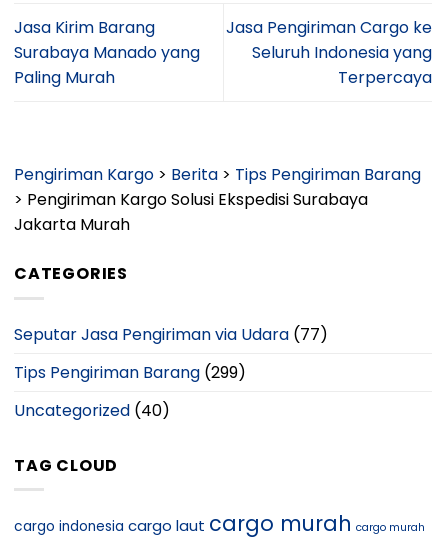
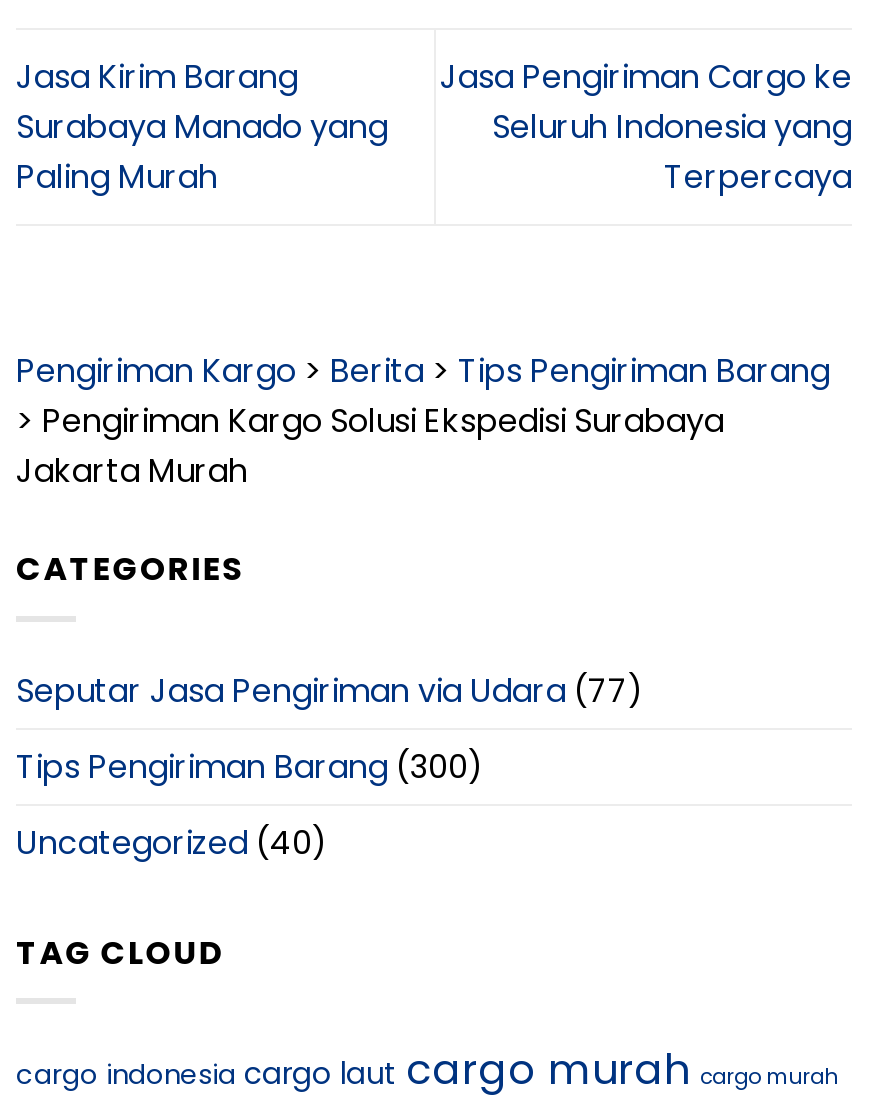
[14,361,246,384] Tips Pengiriman Barang (299) -> [16,743,484,789] Tips Pengiriman Barang (300)

